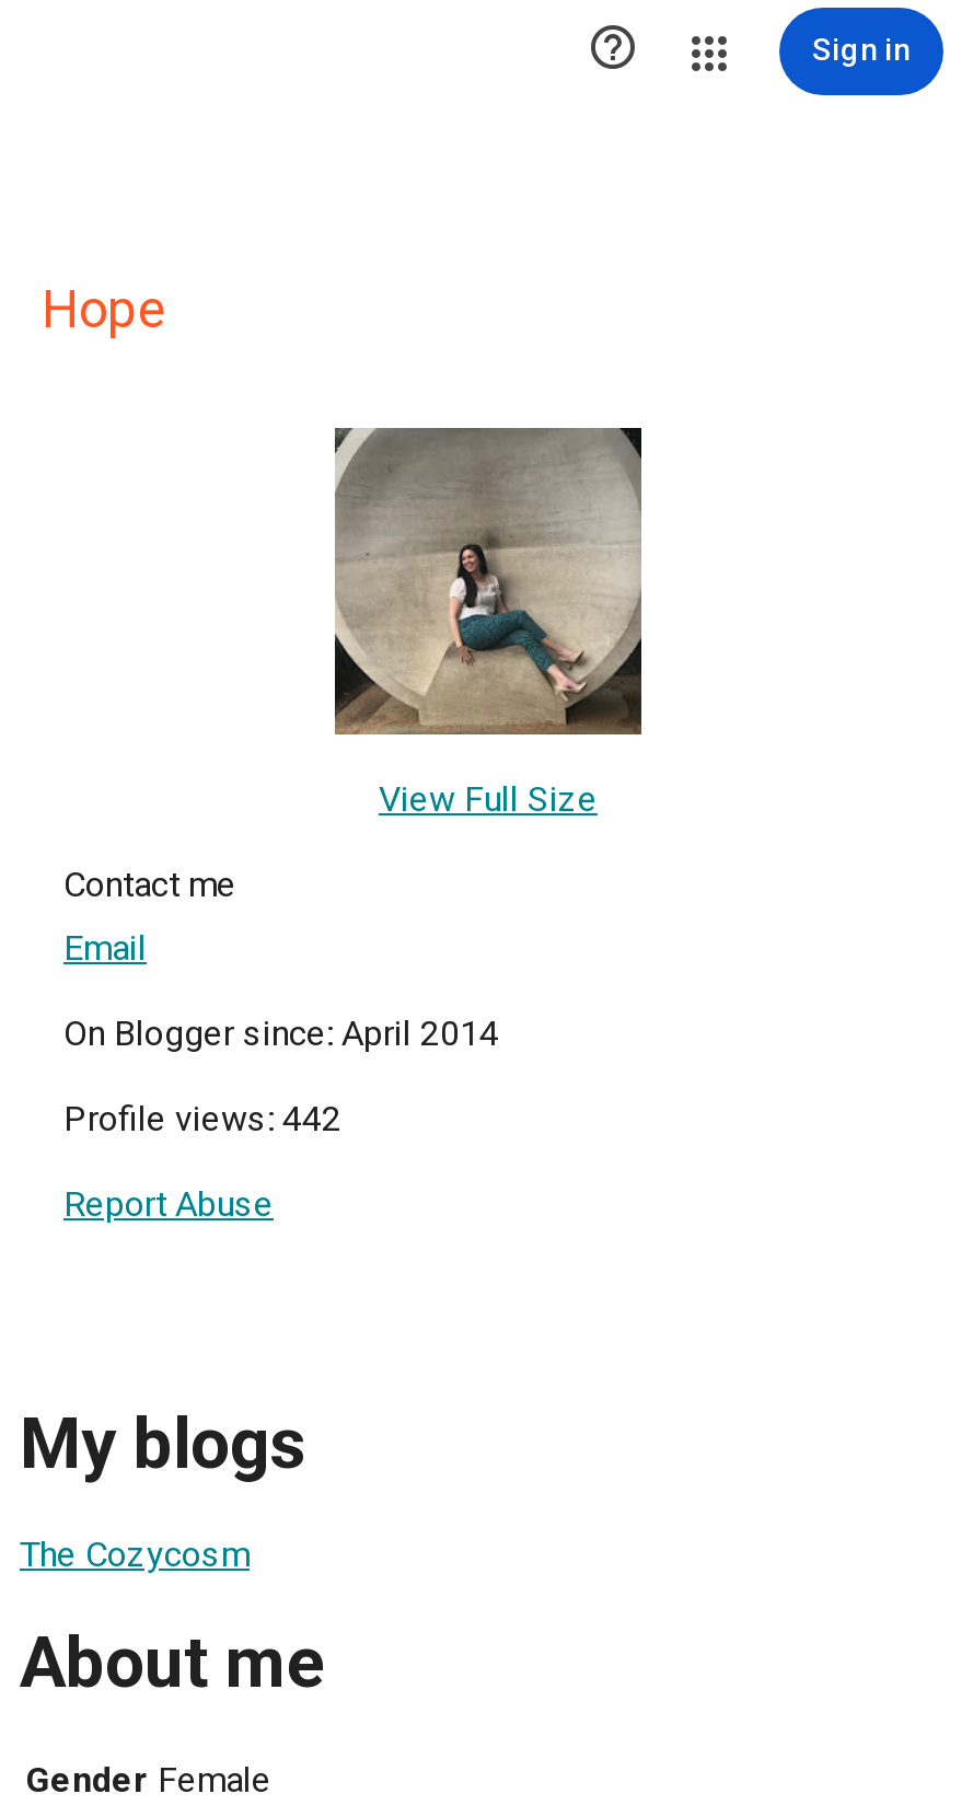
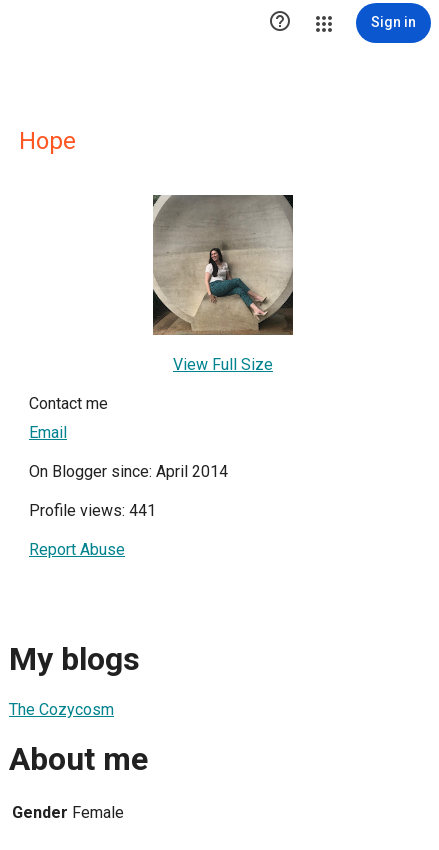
[63,1098,341,1139] Profile views: 442 -> [29,501,156,520] Profile views: 441

